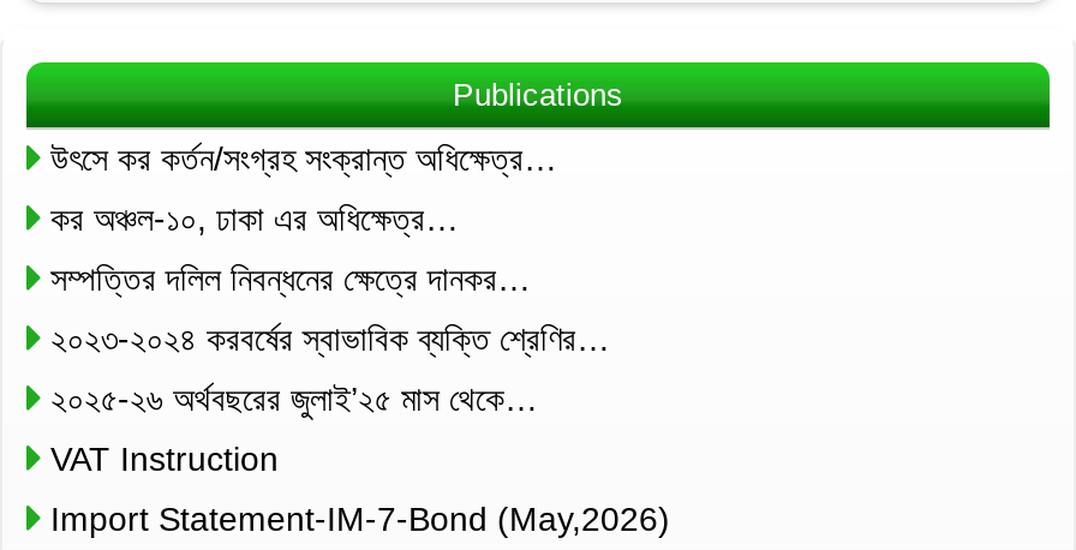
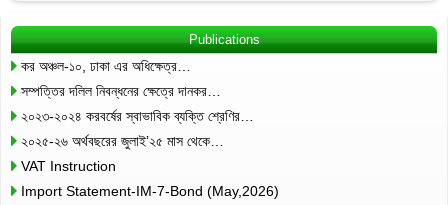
[50,138,557,177] উৎসে কর কর্তন/সংগ্রহ সংক্রান্ত অধিক্ষেত্র… -> none

